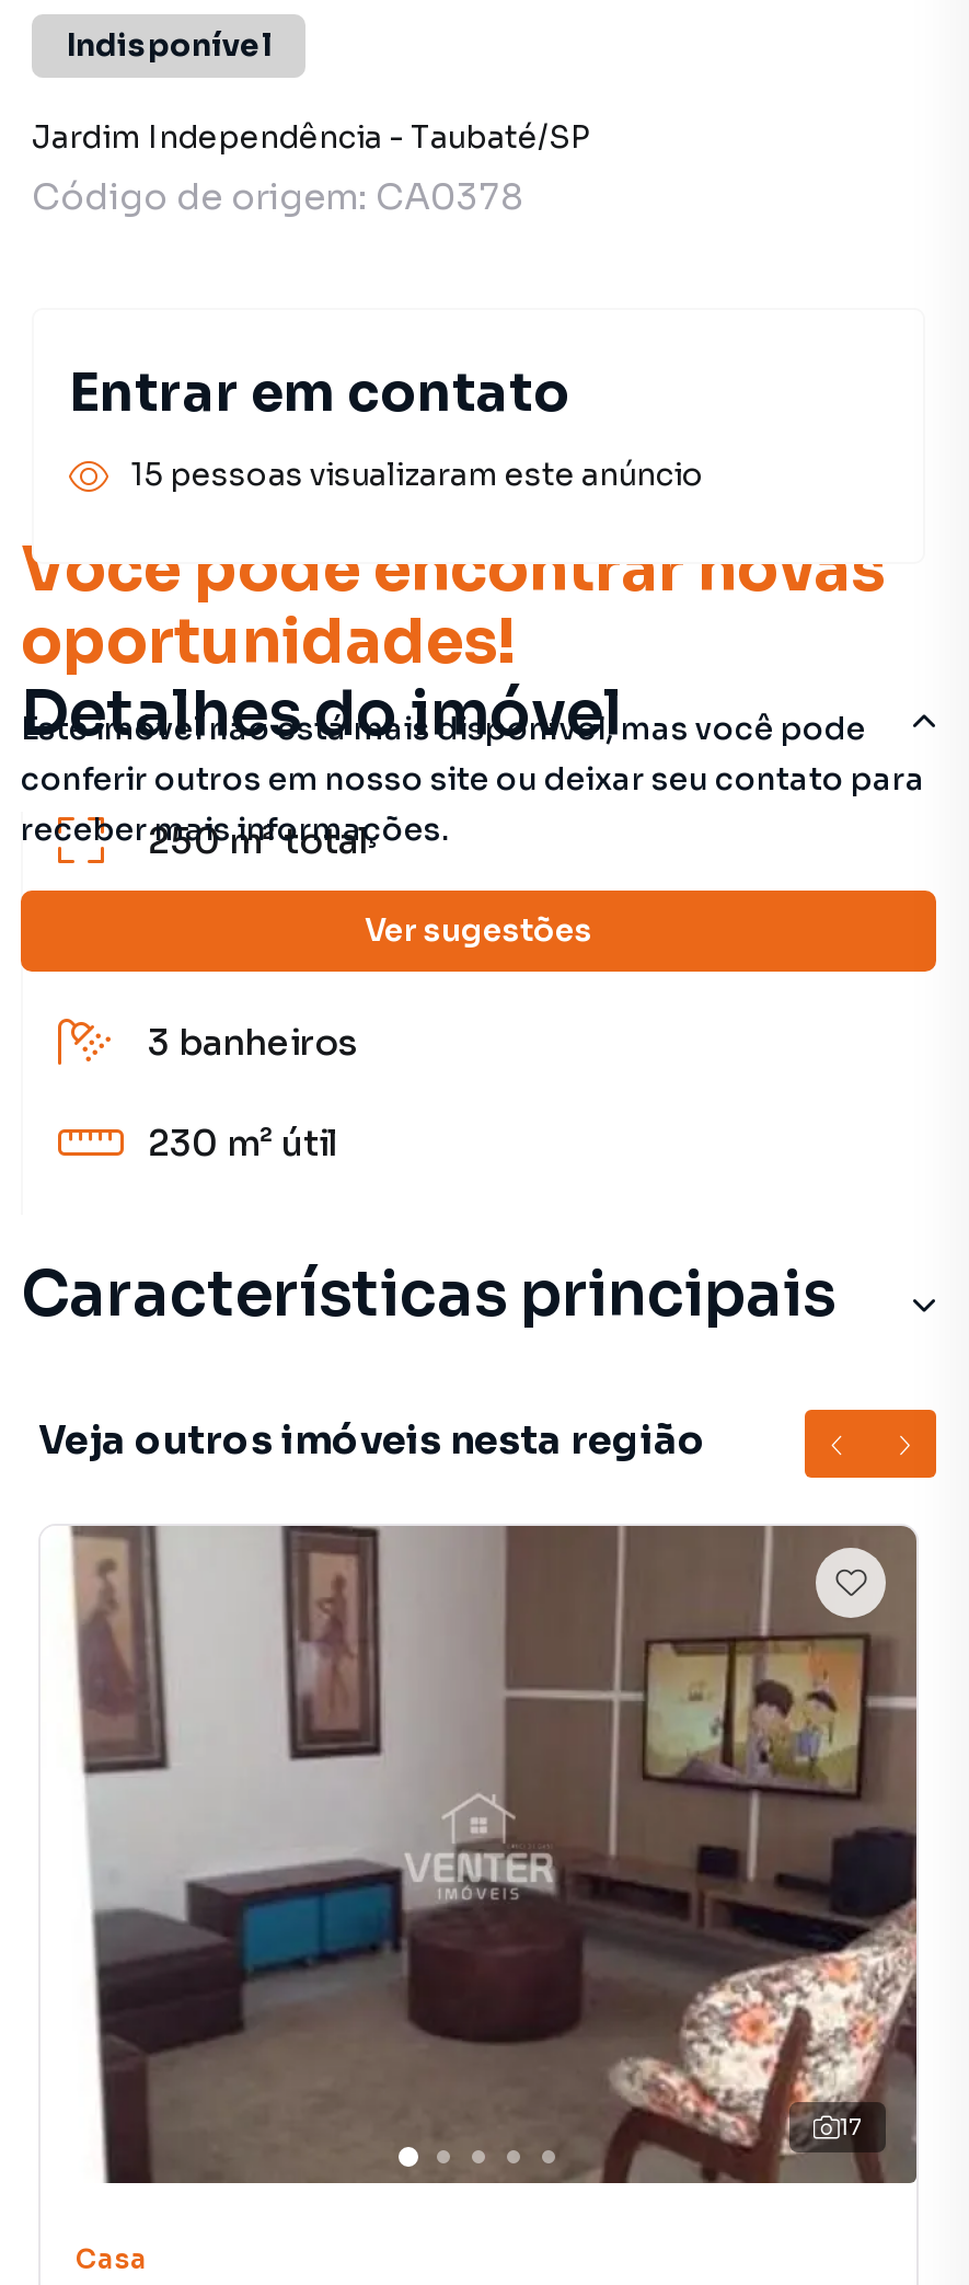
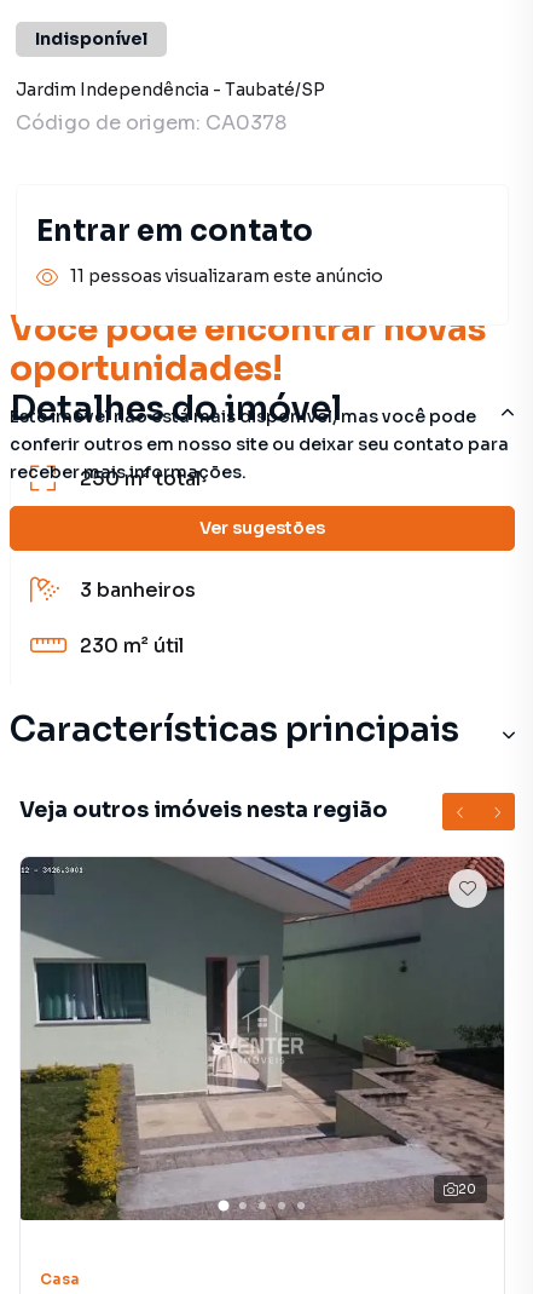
[130,455,704,494] 15 pessoas visualizaram este anúncio -> [70,265,383,287] 11 pessoas visualizaram este anúncio
[41,1524,919,2183] [image] | 17 -> [19,856,505,1221] [image] | 20

